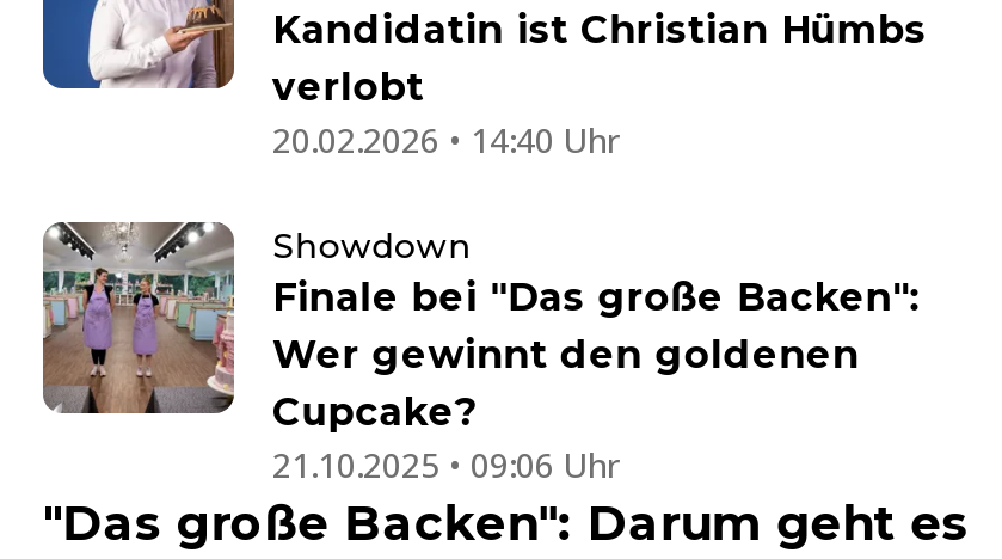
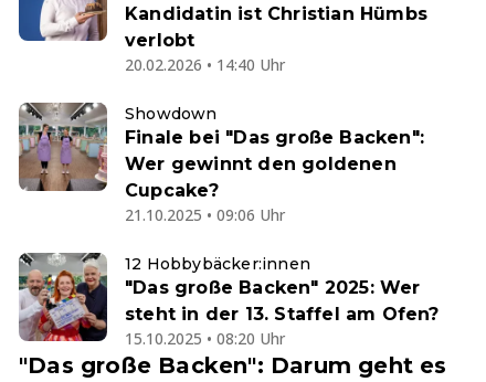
none -> [18,252,439,349] [image] | 12 Hobbybäcker:innen | "Das große Backen" 2025: Wer | steht in der 13. Staffel am Ofen? | 15.10.2025 • 08:20 Uhr

